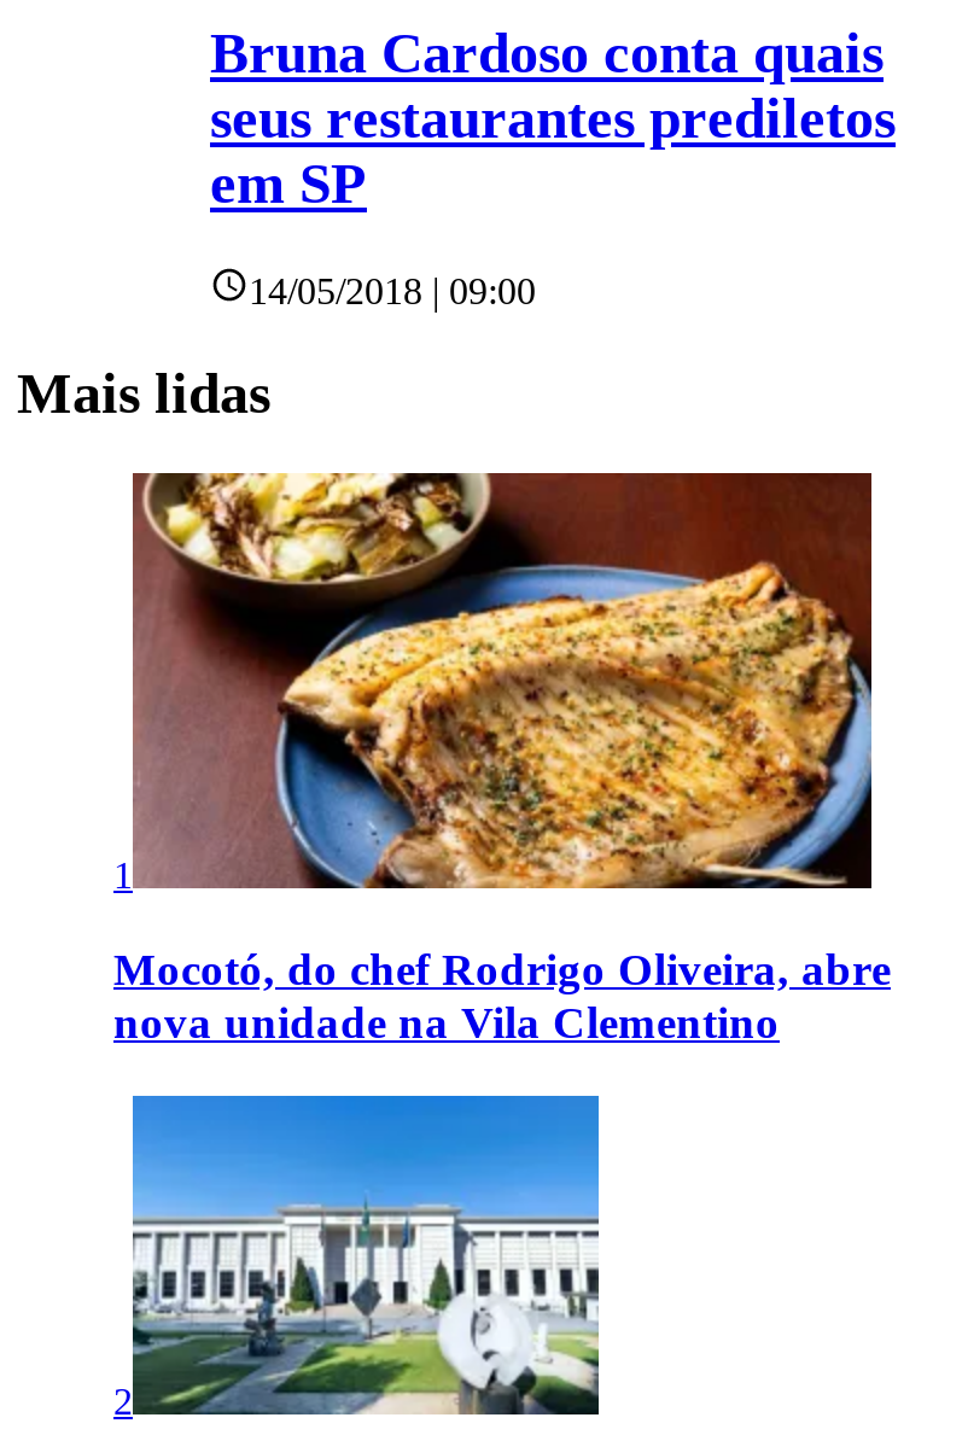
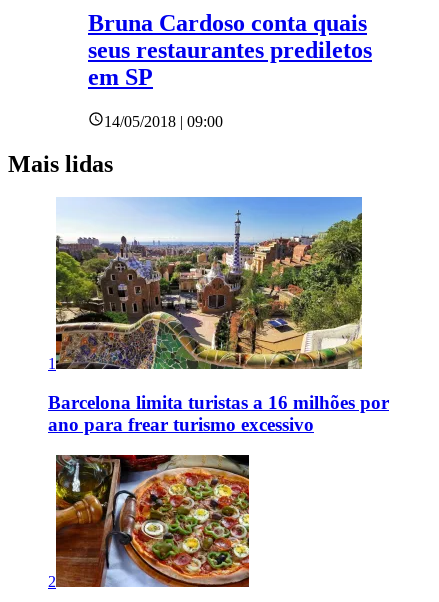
[113,471,891,1048] [image] | Mocotó, do chef Rodrigo Oliveira, abre | nova unidade na Vila Clementino -> [48,196,389,435] [image] | Barcelona limita turistas a 16 milhões por | ano para frear turismo excessivo
[130,1093,601,1417] [image] -> [55,454,250,588] [image]

